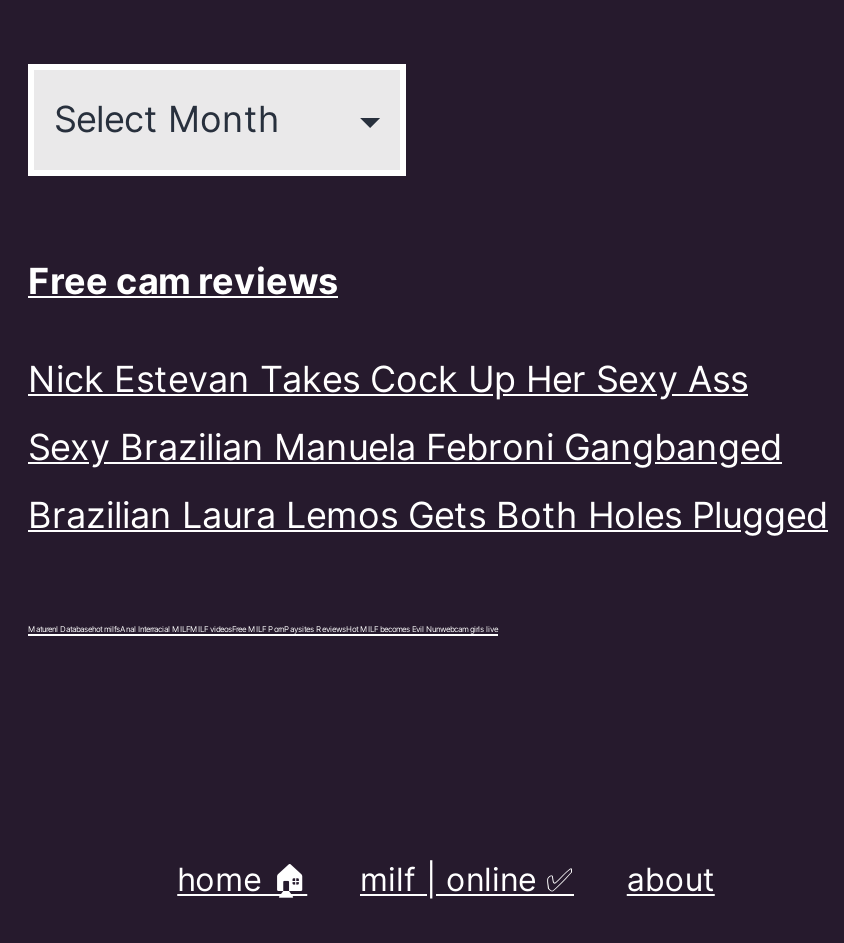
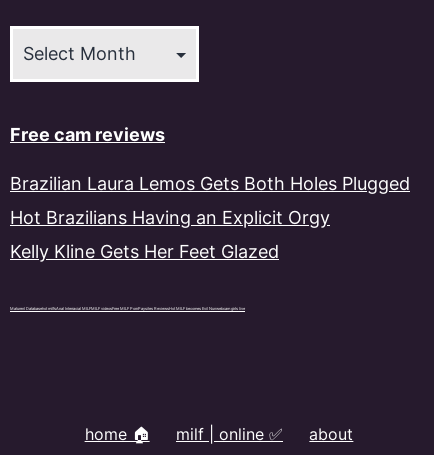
[28,359,782,469] Nick Estevan Takes Cock Up Her Sexy Ass | Sexy Brazilian Manuela Febroni Gangbanged -> none
moved [28,495,828,537] -> [10,173,410,194]: Brazilian Laura Lemos Gets Both Holes Plugged
none -> [10,207,330,262] Hot Brazilians Having an Explicit Orgy | Kelly Kline Gets Her Feet Glazed

